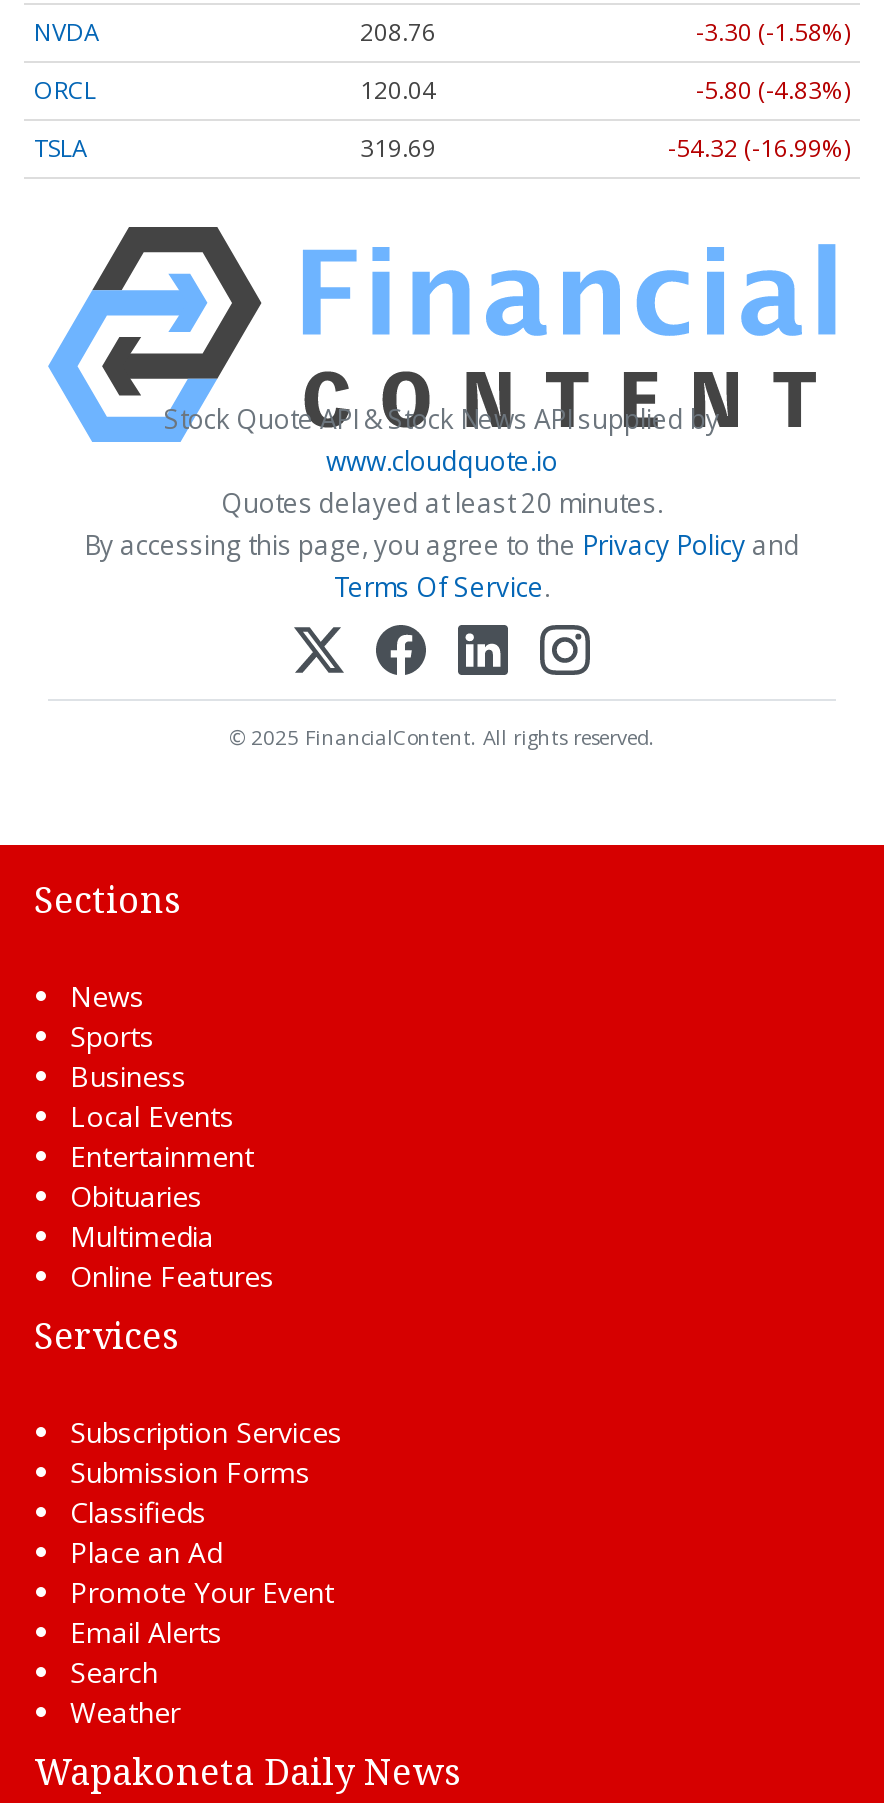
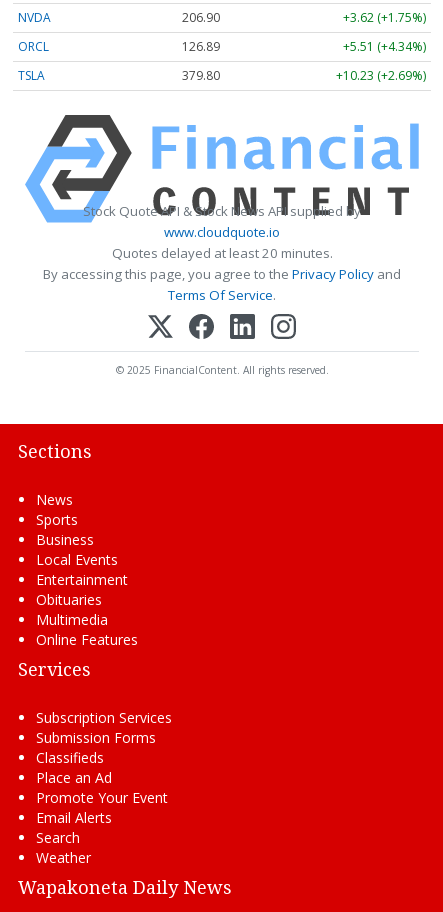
[360,14,436,48] 208.76 -> [182,8,220,25] 206.90
[696,14,850,48] -3.30 (-1.58%) -> [343,8,426,25] +3.62 (+1.75%)
[360,72,436,106] 120.04 -> [182,37,220,54] 126.89
[696,72,850,106] -5.80 (-4.83%) -> [343,37,426,54] +5.51 (+4.34%)
[360,130,436,164] 319.69 -> [182,66,220,83] 379.80
[668,130,850,164] -54.32 (-16.99%) -> [336,66,426,83] +10.23 (+2.69%)

